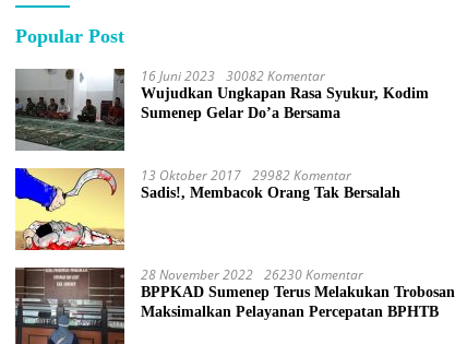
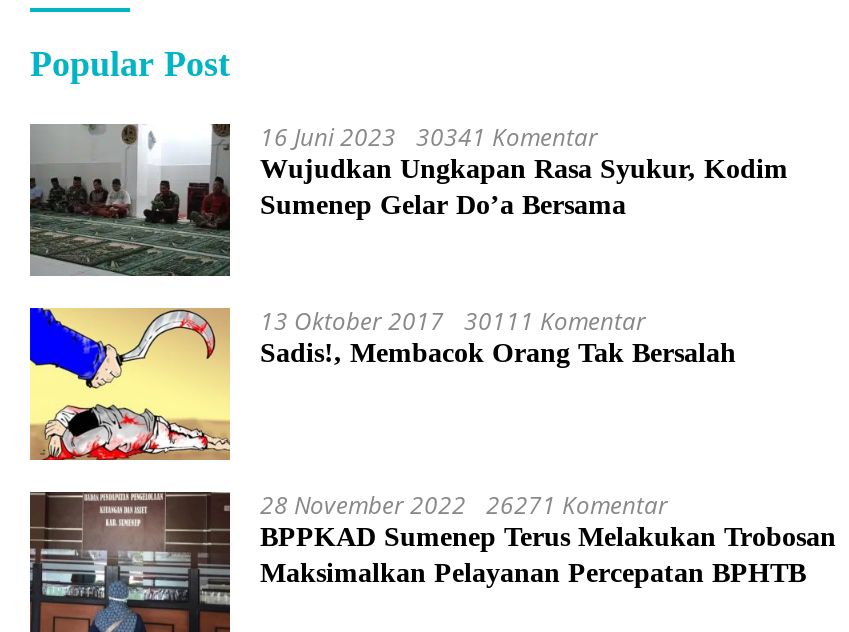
[141,66,325,85] 16 Juni 2023 30082 Komentar -> [260,120,598,154] 16 Juni 2023 30341 Komentar
[141,166,351,184] 13 Oktober 2017 29982 Komentar -> [260,304,646,338] 13 Oktober 2017 30111 Komentar
[141,265,363,284] 28 November 2022 26230 Komentar -> [260,488,668,522] 28 November 2022 26271 Komentar

